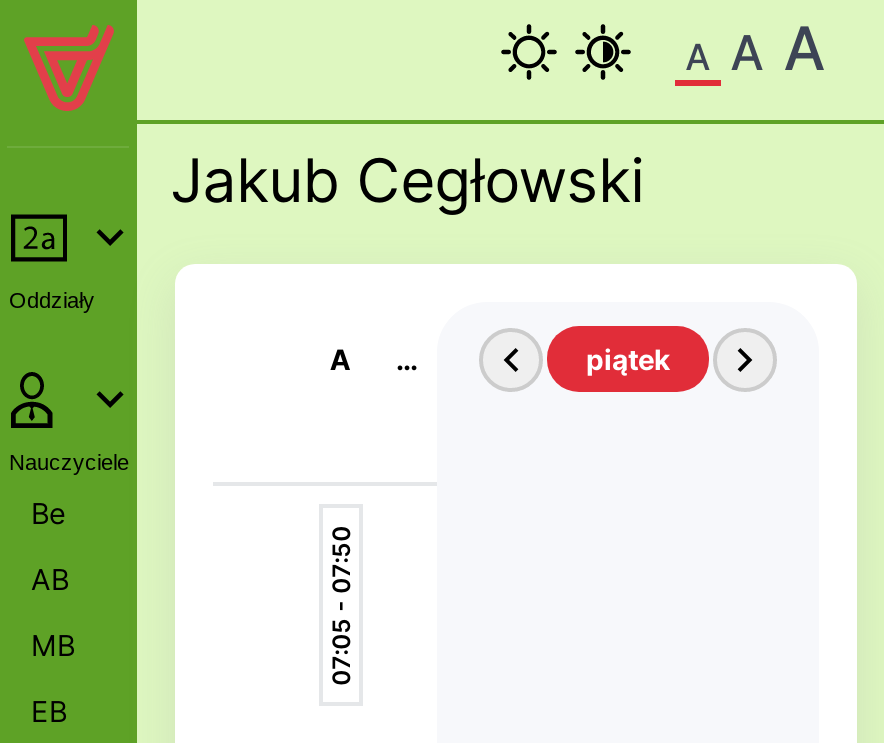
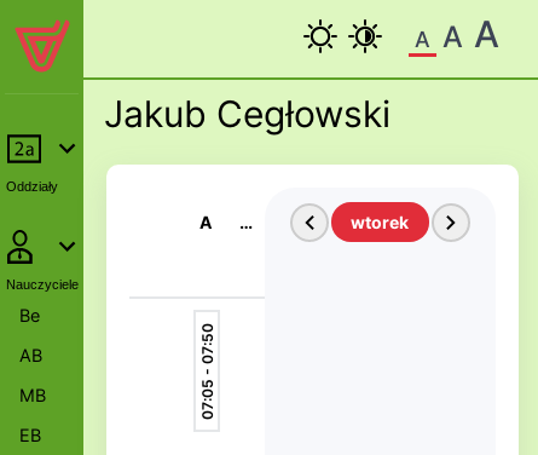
[586,342,670,376] piątek -> [351,212,409,232] wtorek

